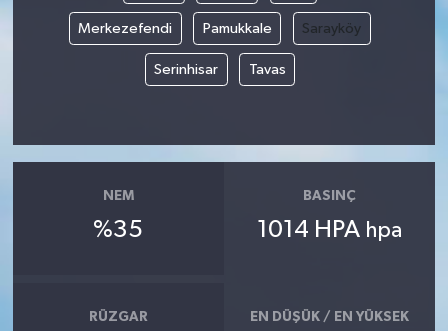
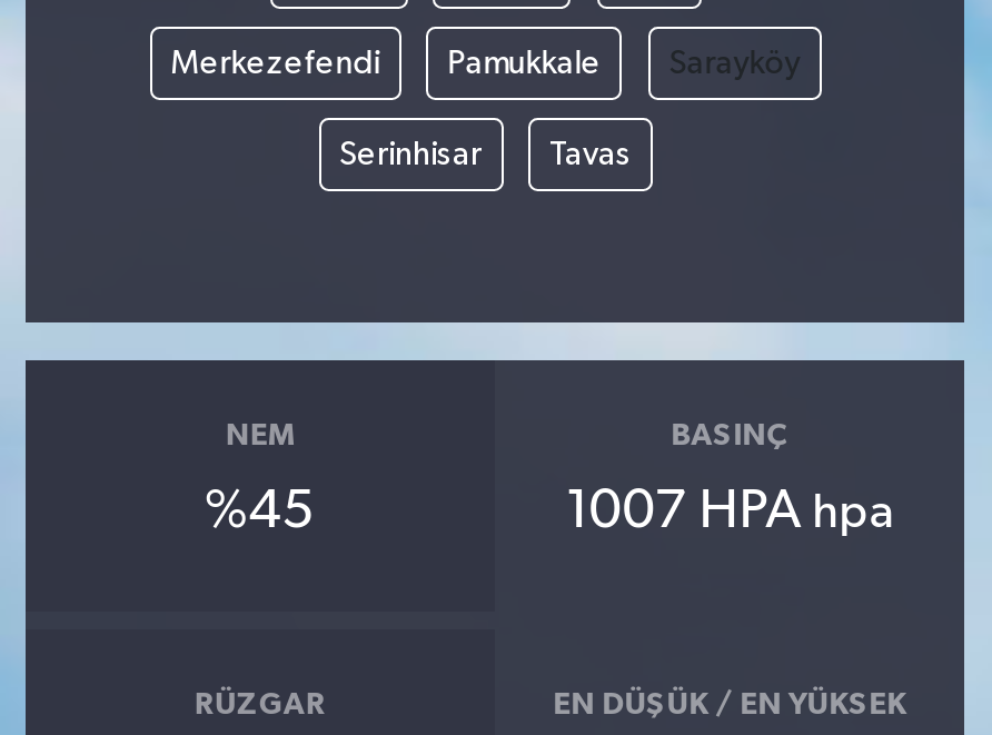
[93,218,143,242] %35 -> [204,485,316,539] %45
[257,218,402,242] 1014 HPA hpa -> [565,485,894,539] 1007 HPA hpa

